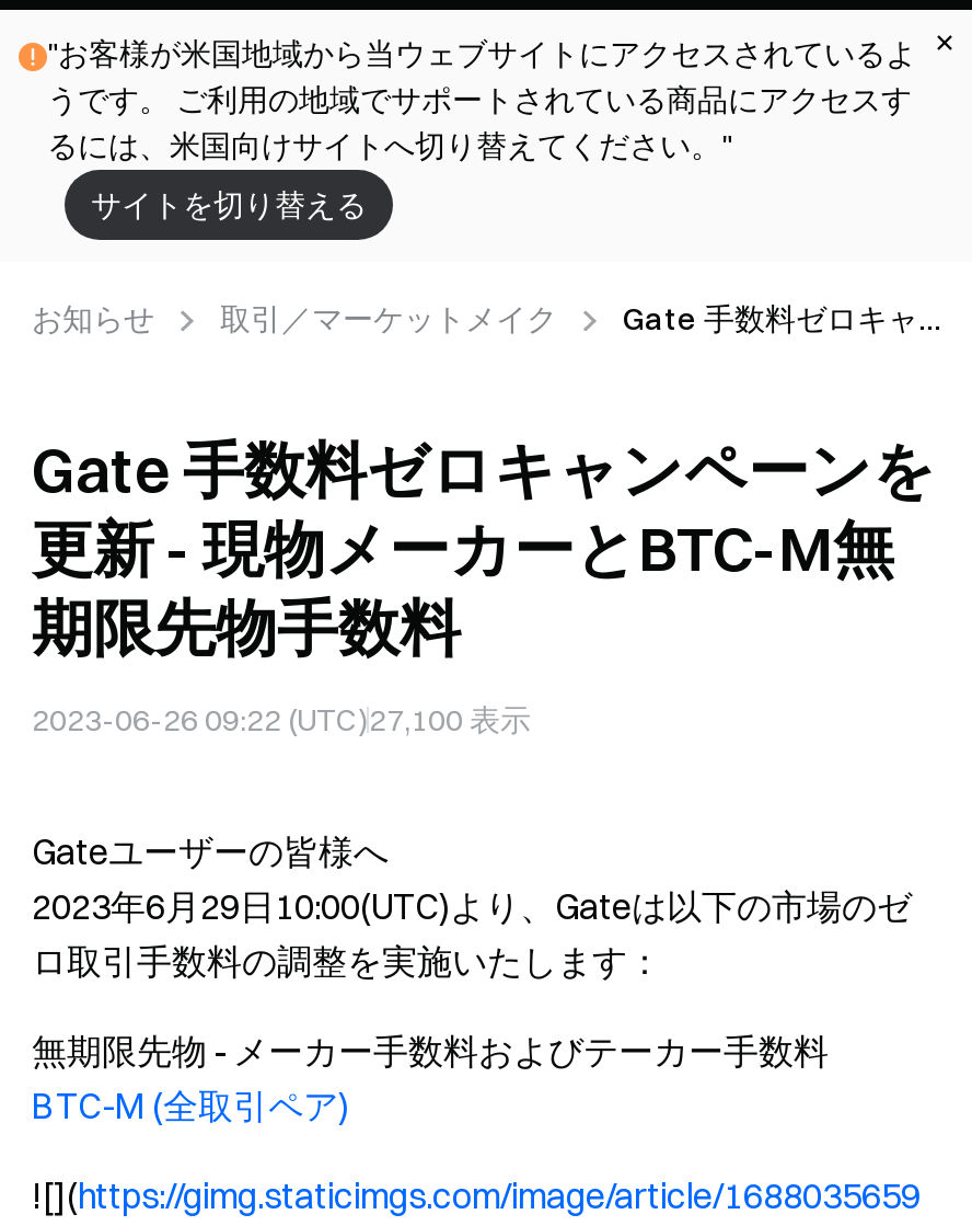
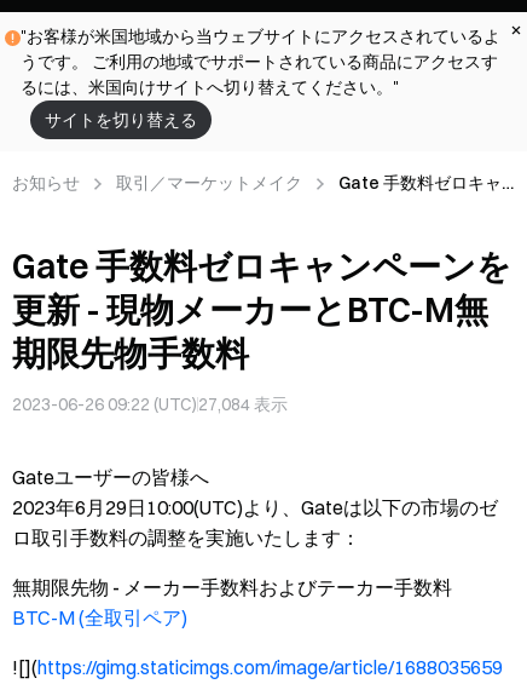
[32,700,531,740] 2023-06-26 09:22 (UTC)27,100表示 -> [12,393,288,415] 2023-06-26 09:22 (UTC)27,084表示

